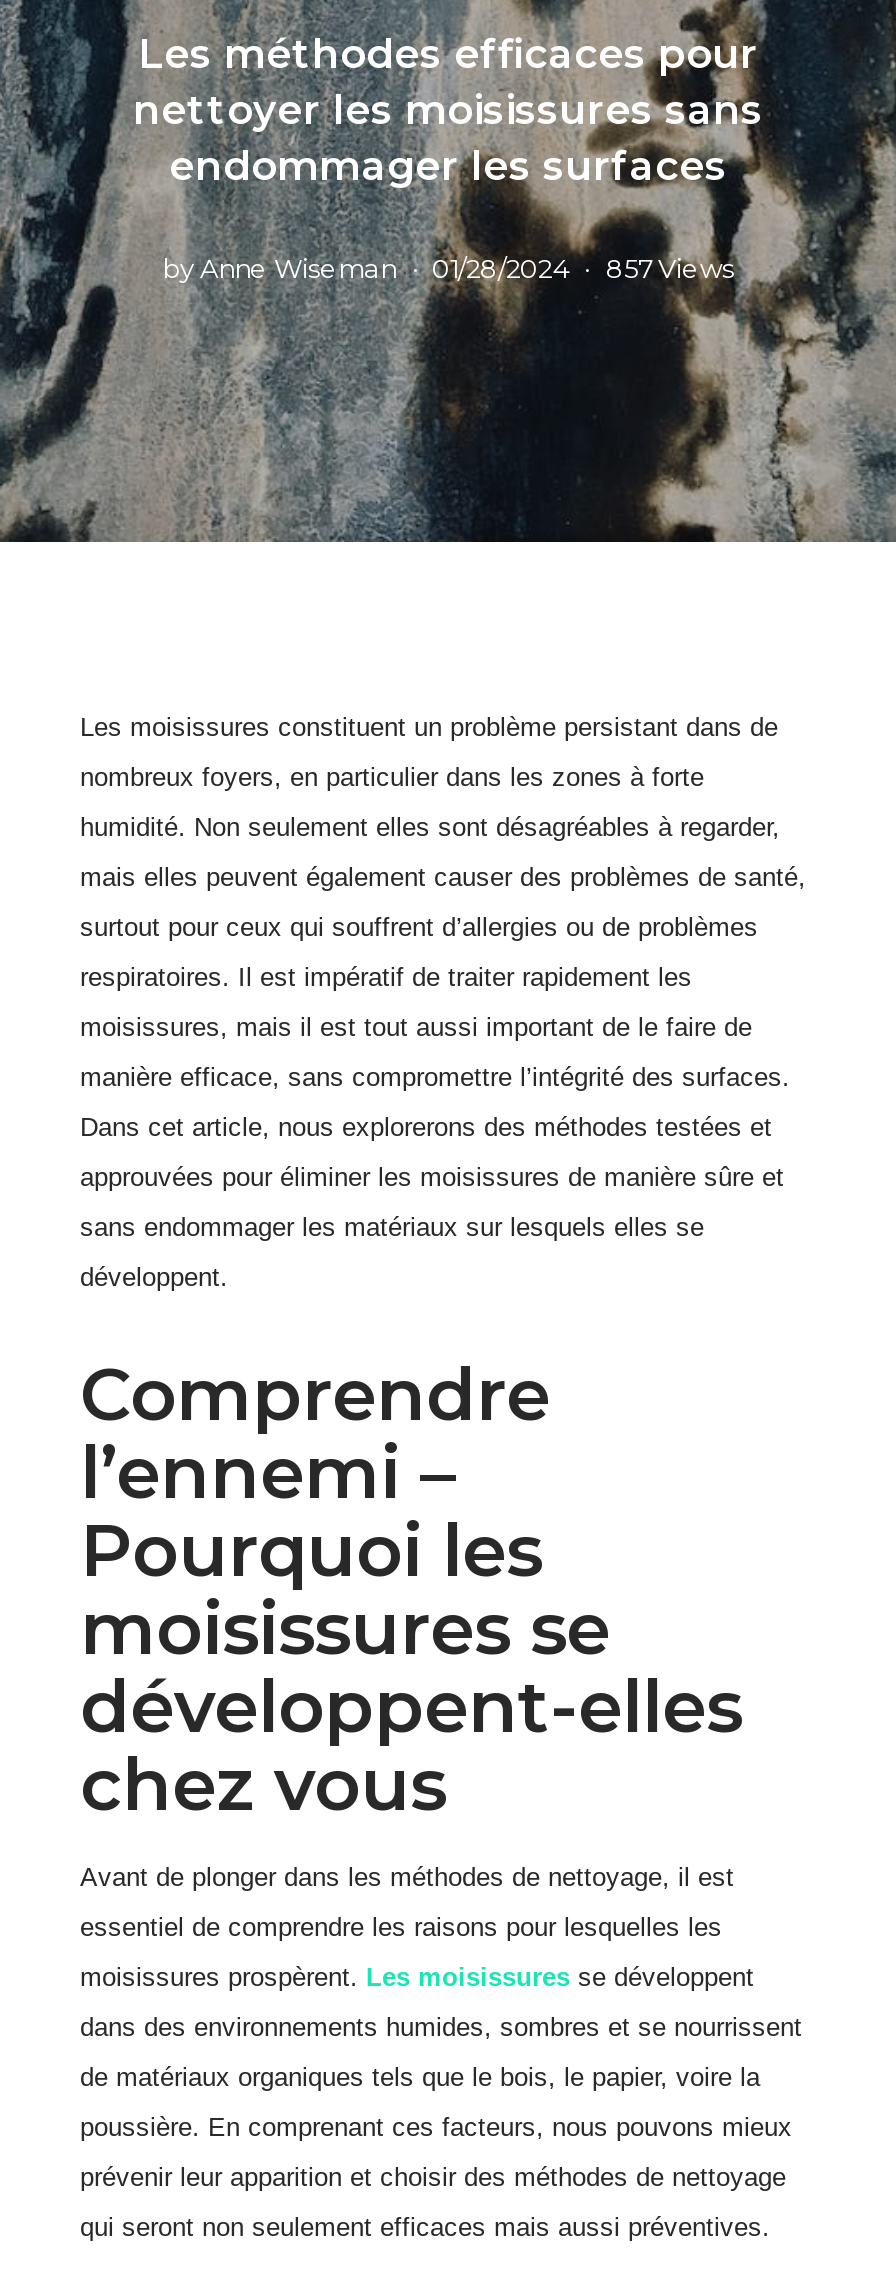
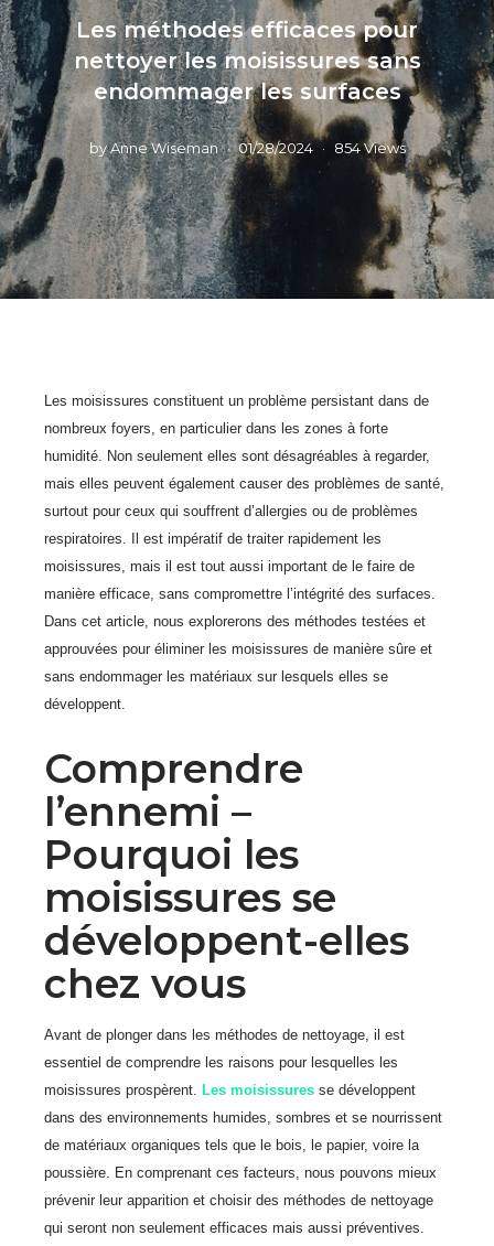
[600,252,734,284] 857 Views -> [330,139,405,157] 854 Views

